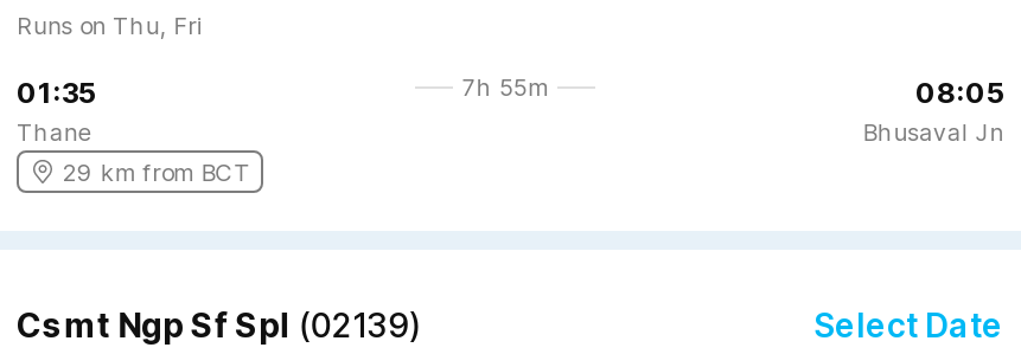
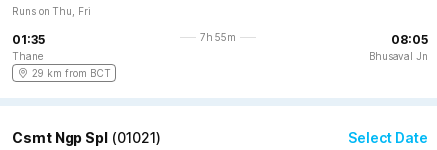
[17,304,420,345] Csmt Ngp Sf Spl (02139) -> [12,129,160,146] Csmt Ngp Spl (01021)

